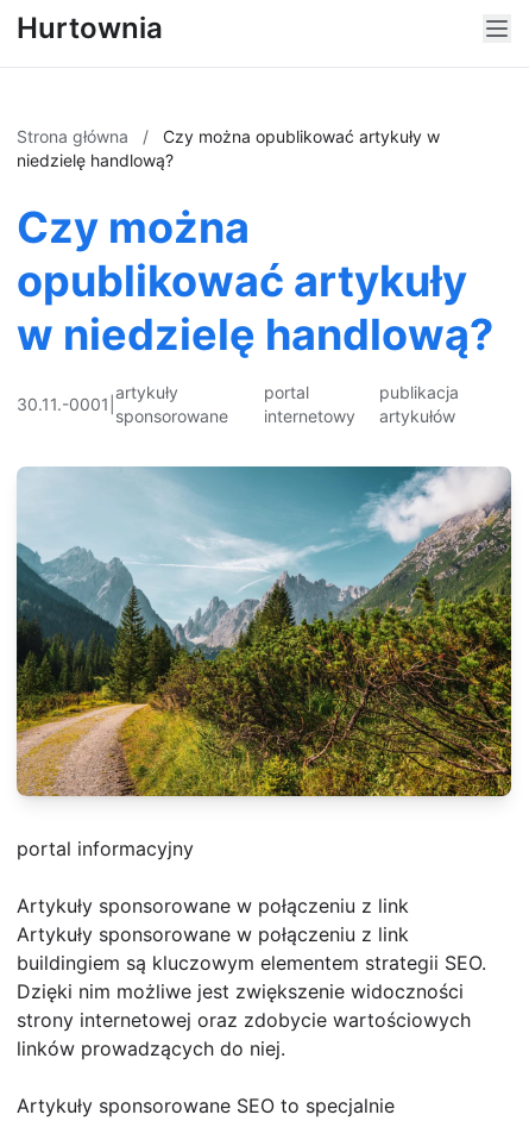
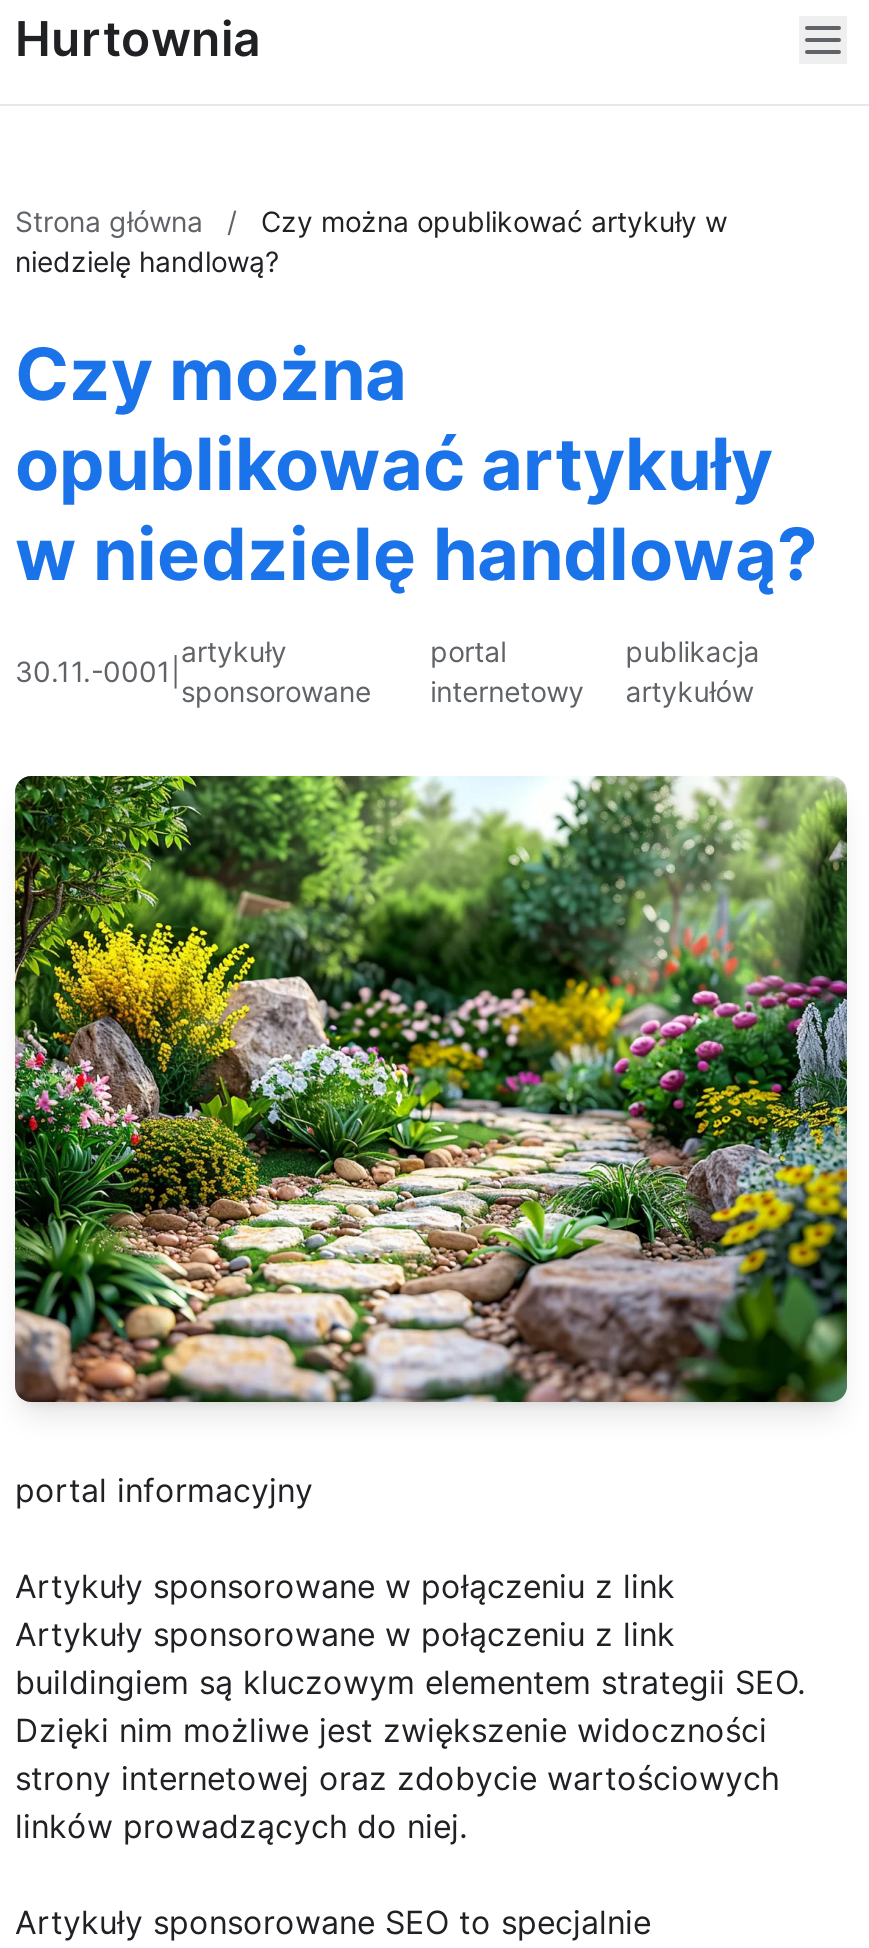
[15,465,512,797] [image] -> [13,774,849,1404] [image]

